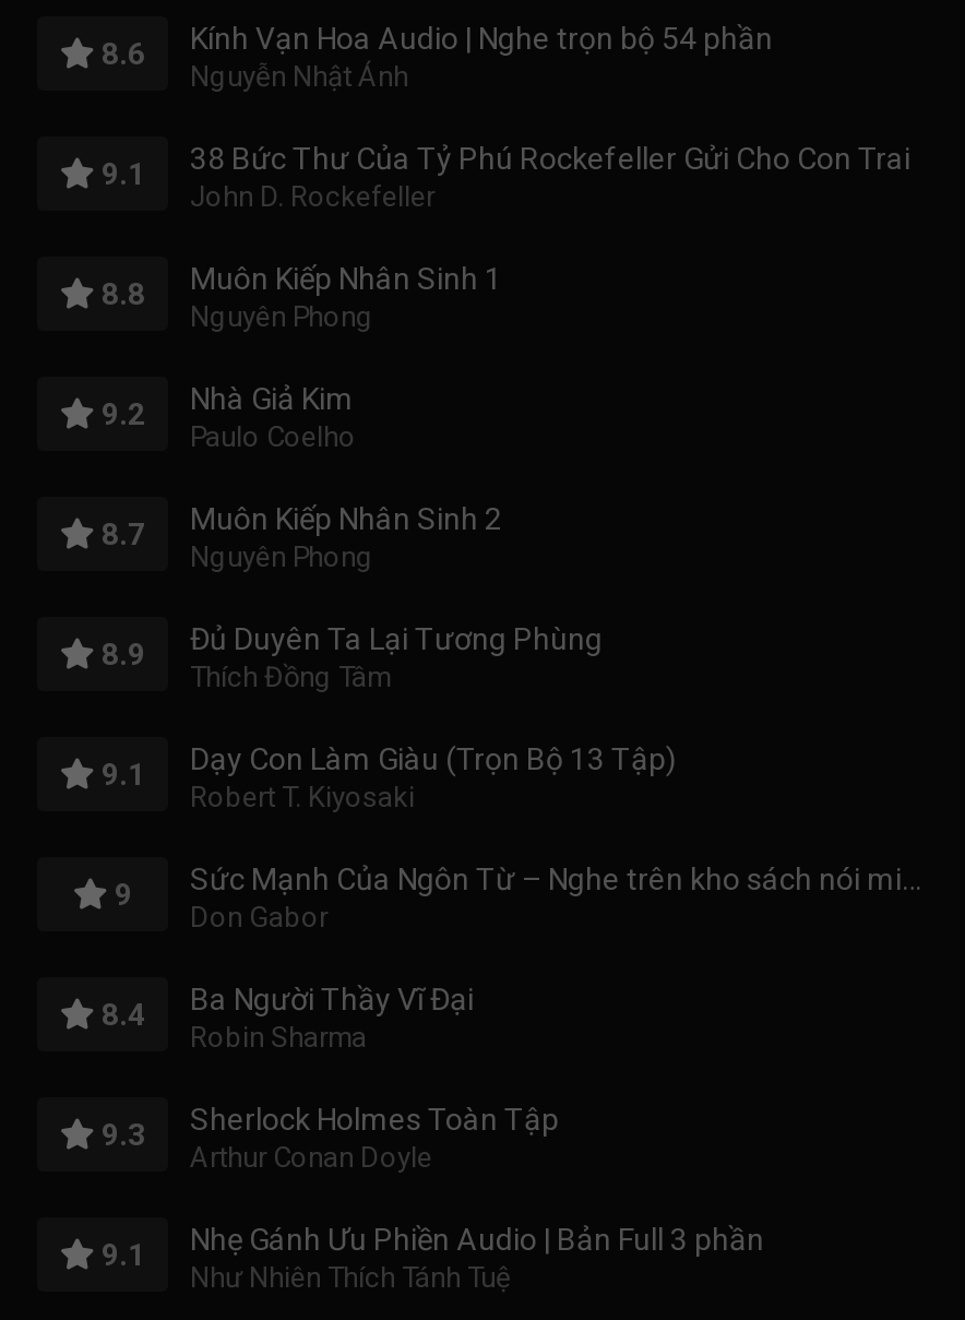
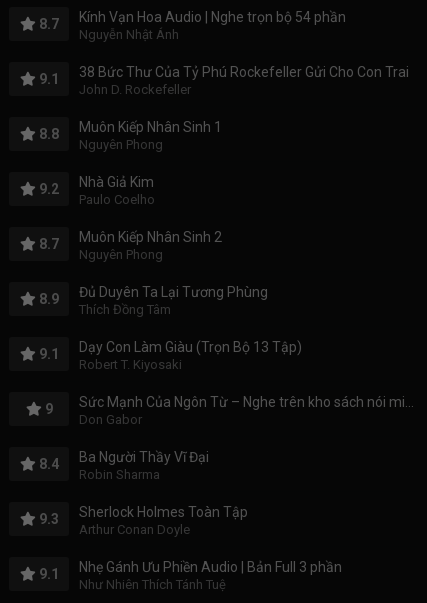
[95,36,145,71] 8.6 -> [35,16,58,32] 8.7

